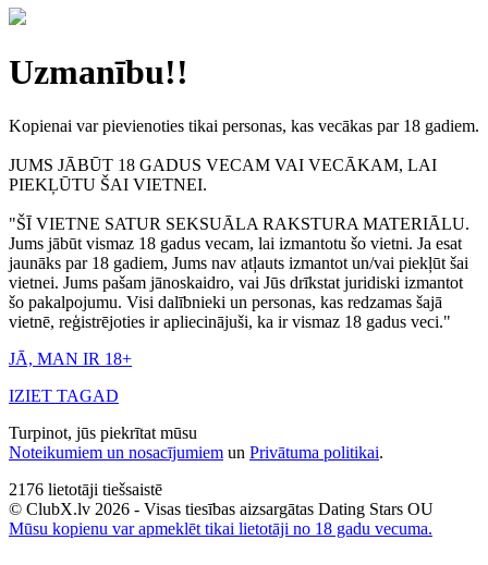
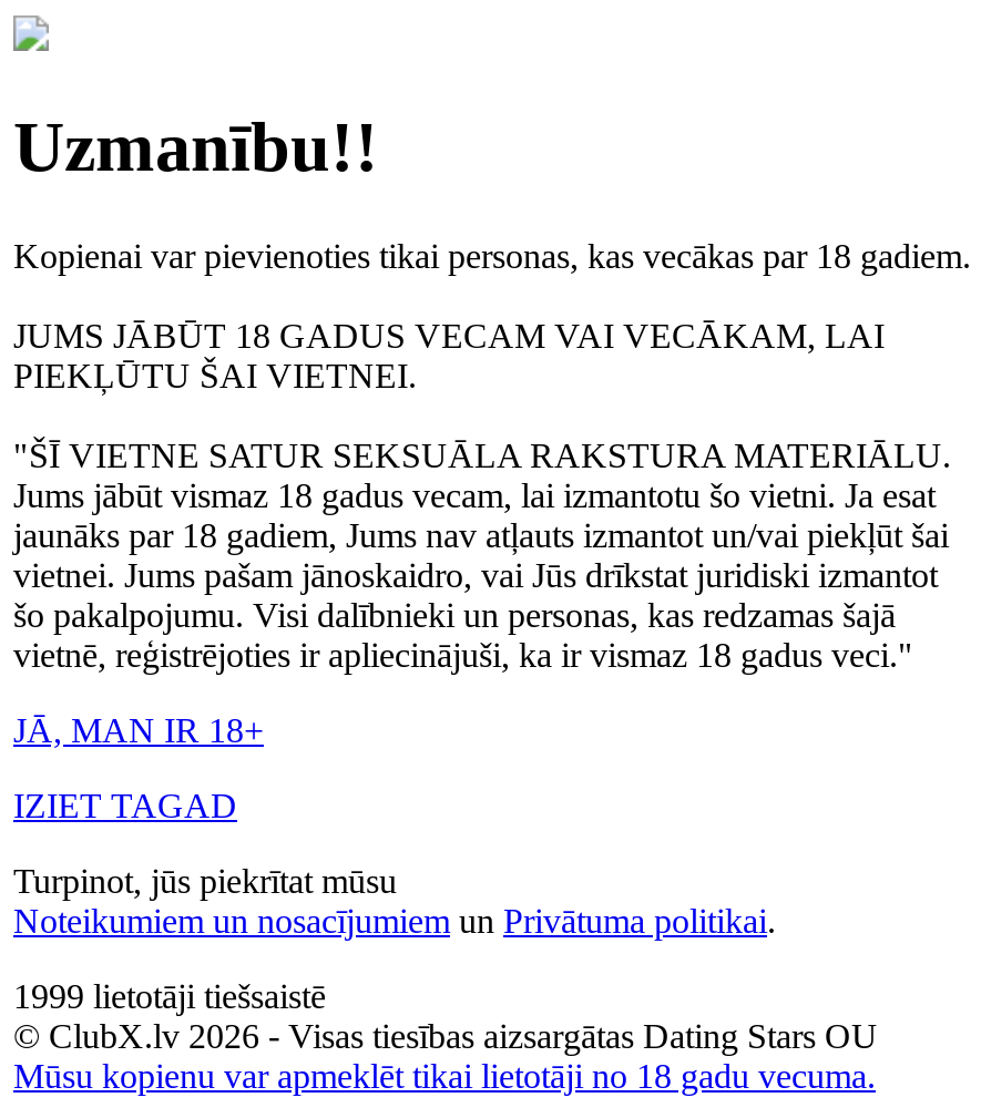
[9,480,162,498] 2176 lietotāji tiešsaistē -> [13,977,326,1015] 1999 lietotāji tiešsaistē

